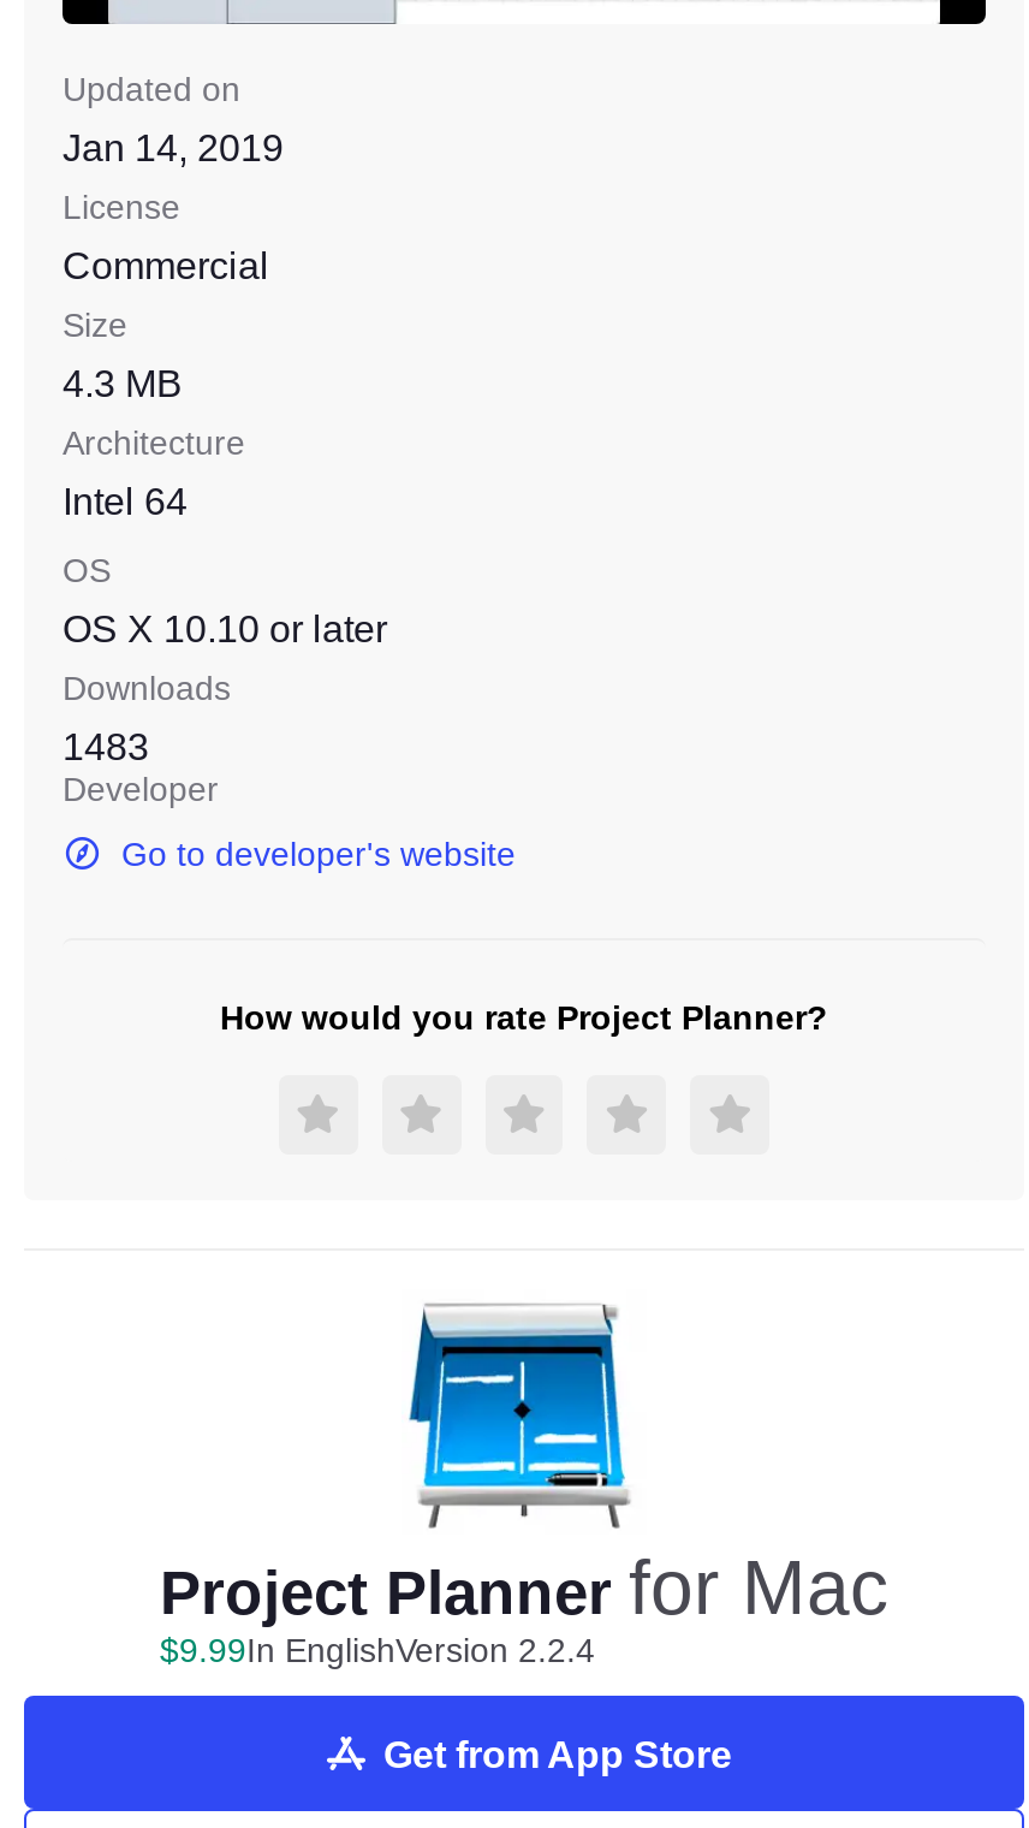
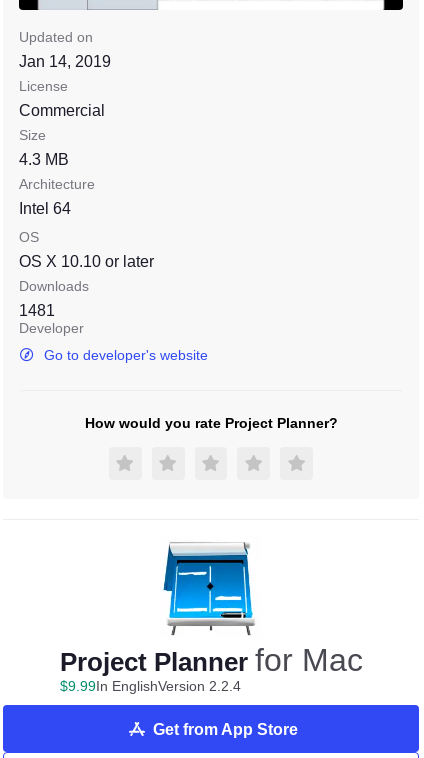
[63,722,149,773] 1483 -> [19,300,55,321] 1481

